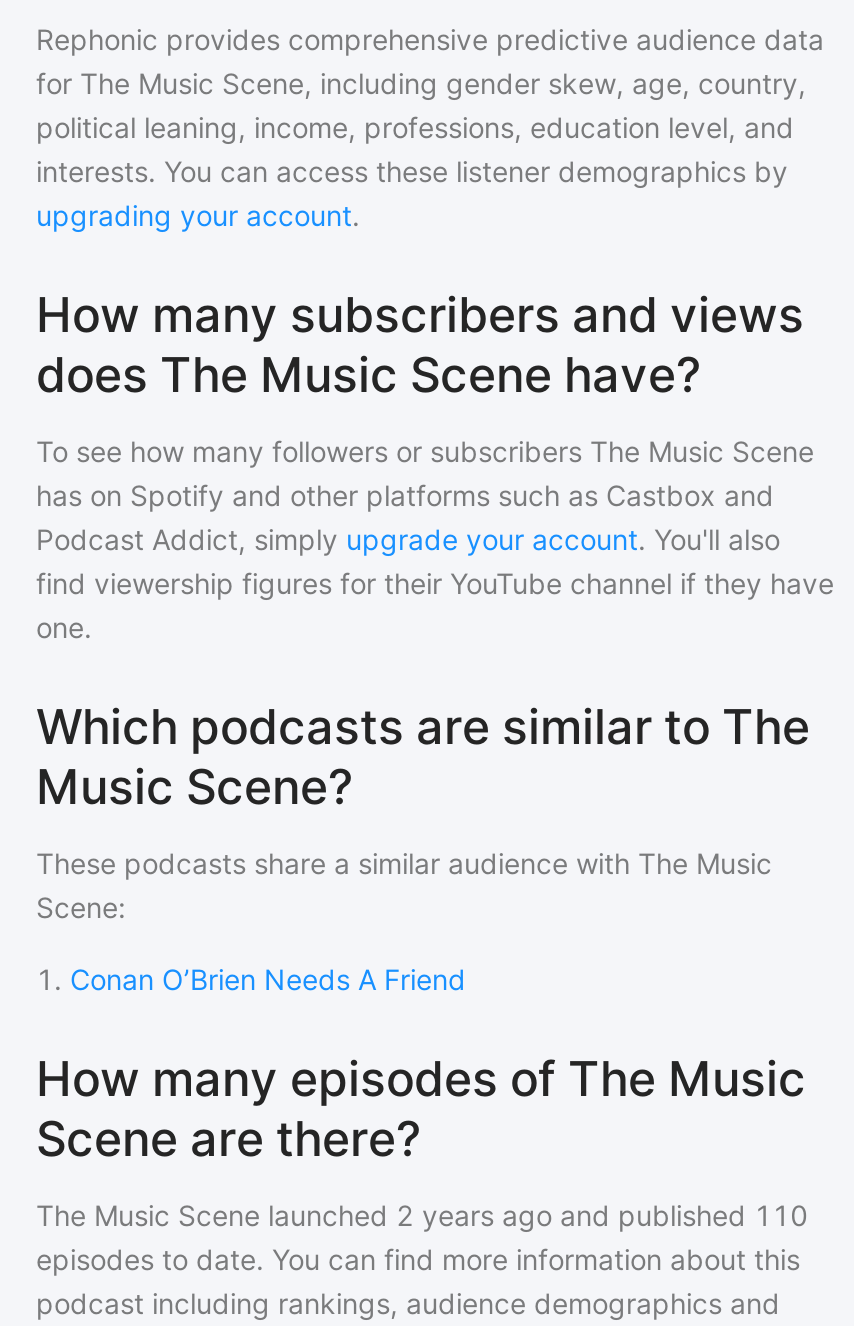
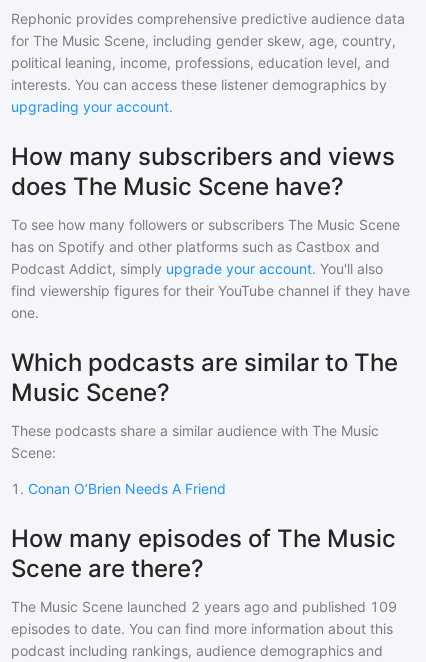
[36,1198,808,1232] The Music Scene launched 2 years ago and published 110 -> [11,598,397,615] The Music Scene launched 2 years ago and published 109

